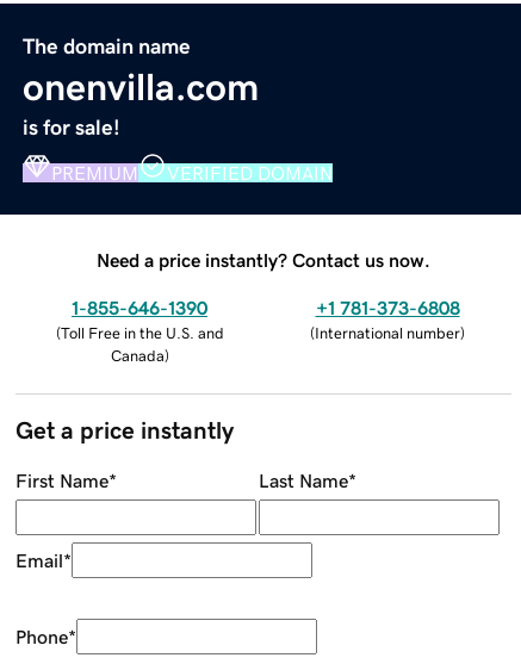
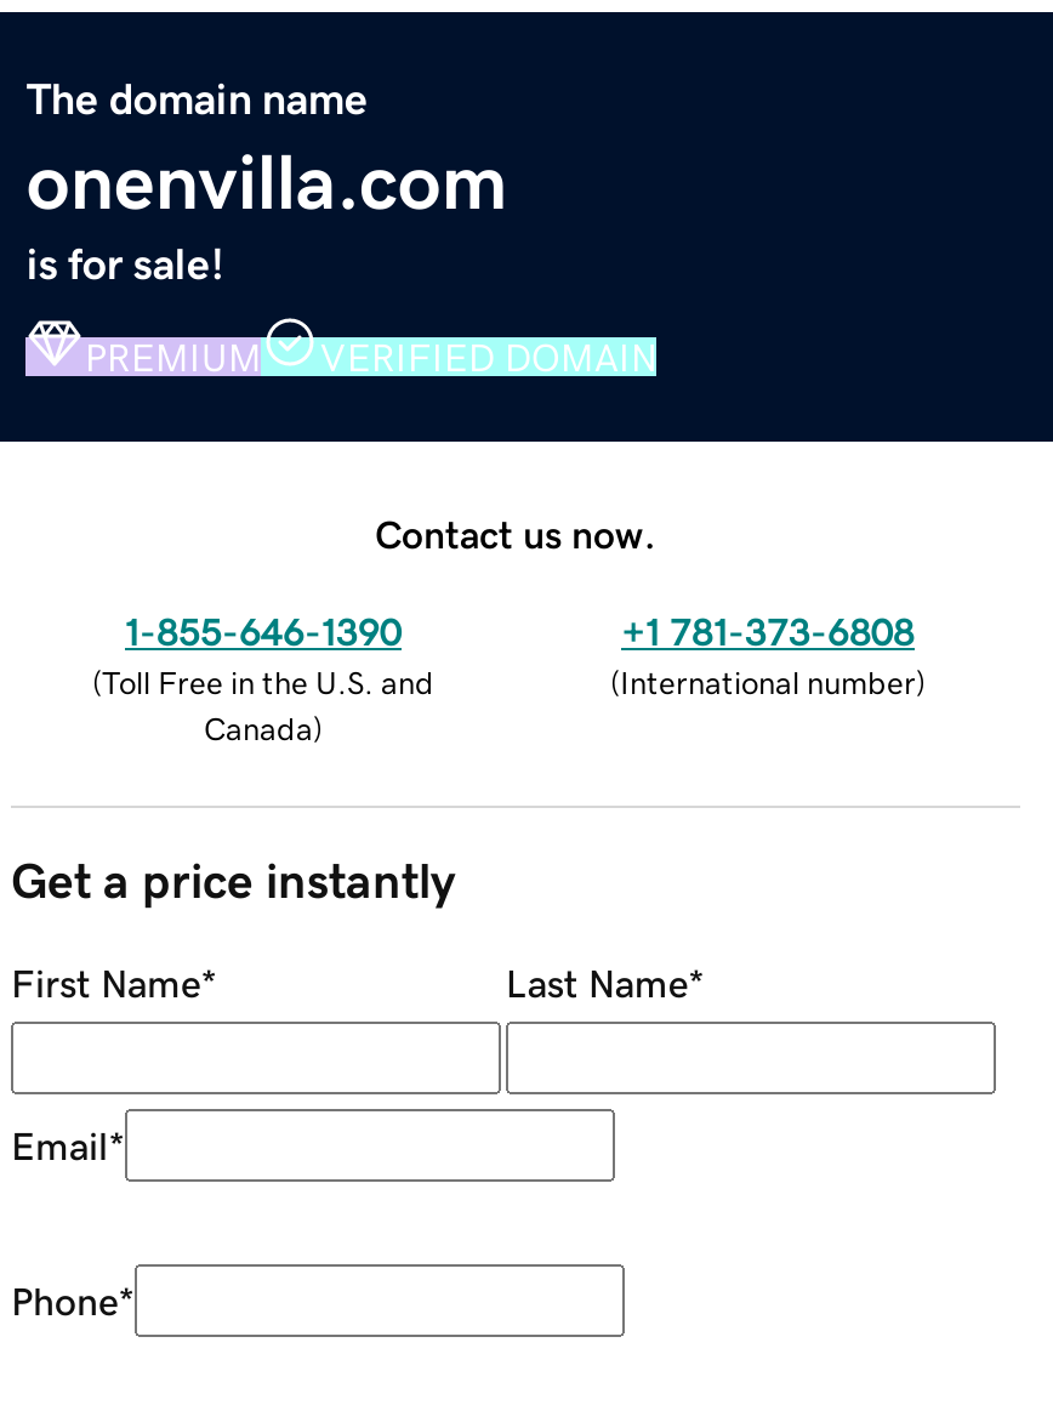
[97,250,430,269] Need a price instantly? Contact us now. -> [375,513,656,552] Contact us now.

